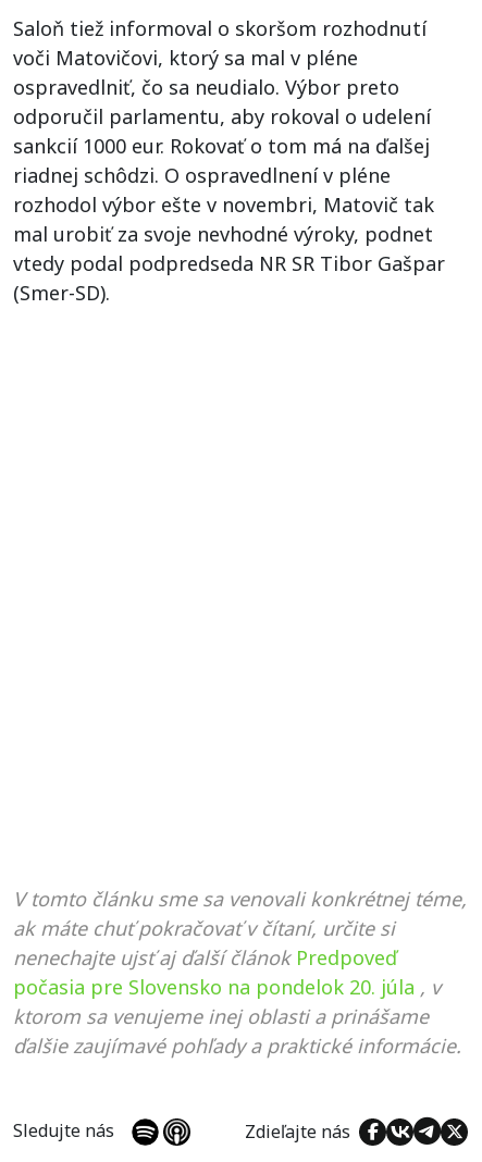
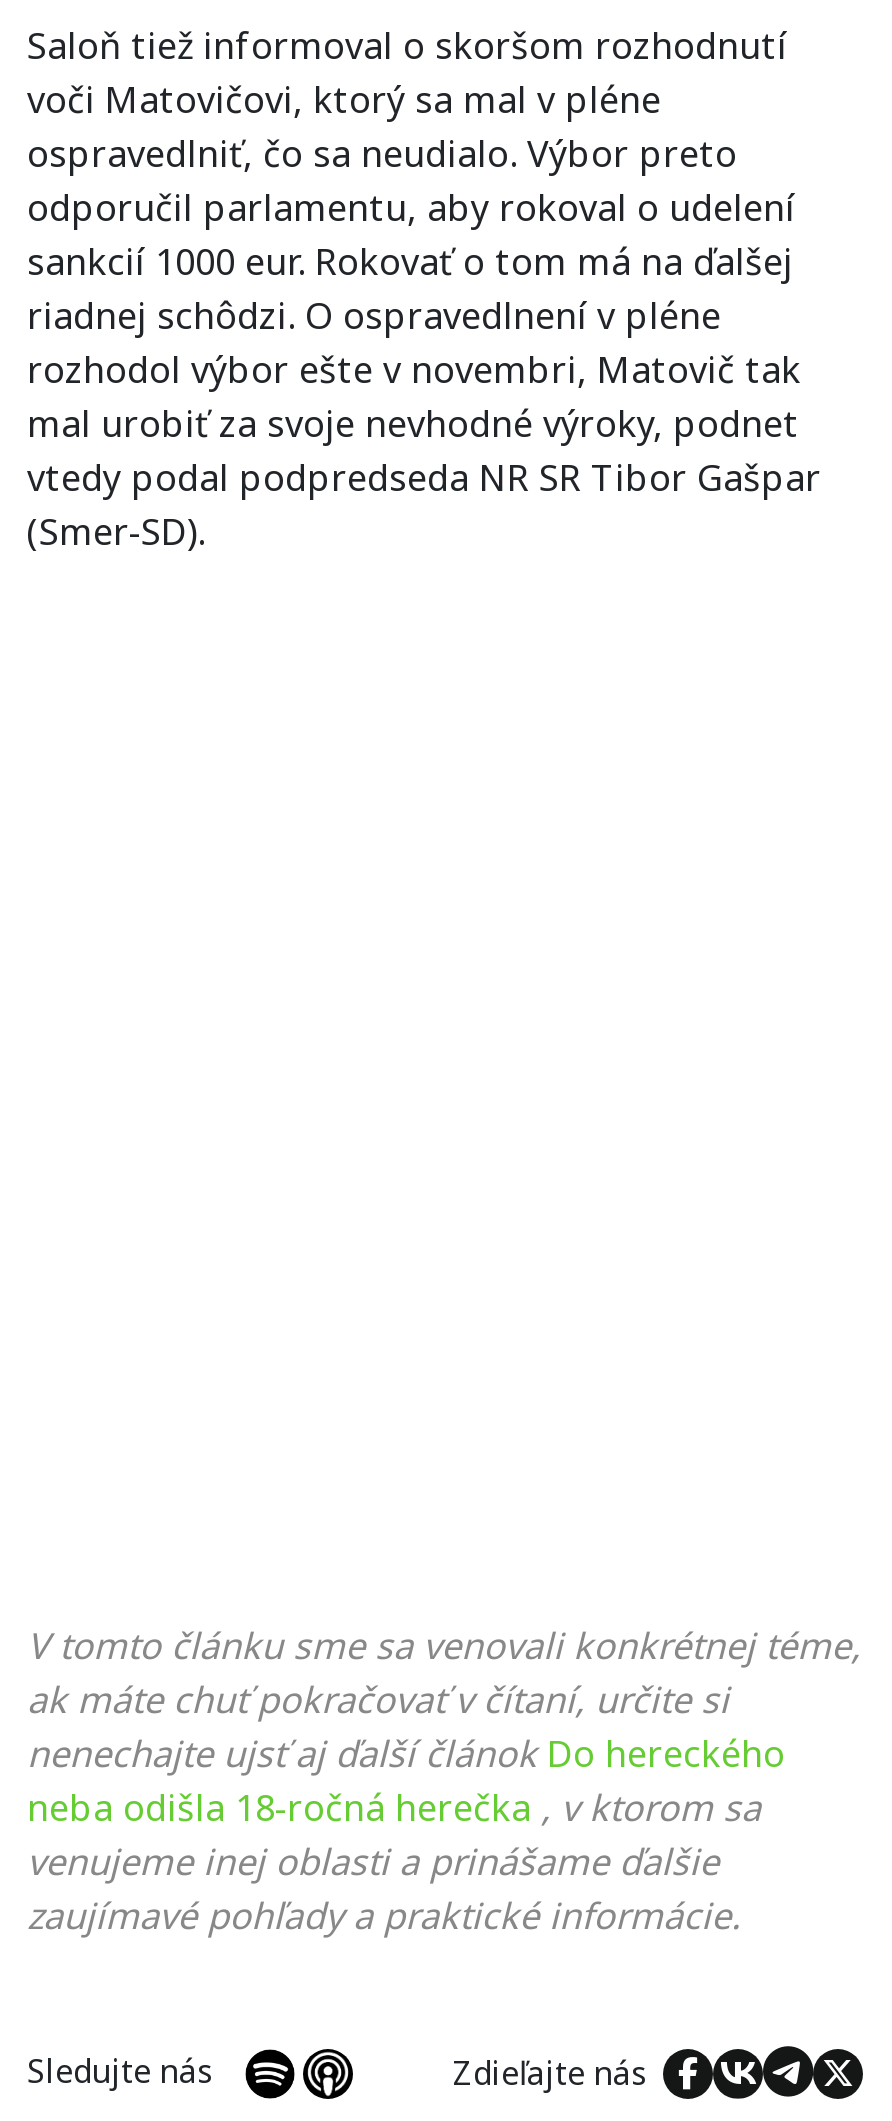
[13,944,461,1059] nenechajte ujsť aj ďalší článok Predpoveď | počasia pre Slovensko na pondelok 20. júla , v | ktorom sa venujeme inej oblasti a prinášame | ďalšie zaujímavé pohľady a praktické informácie. -> [27,1729,785,1939] nenechajte ujsť aj ďalší článok Do hereckého | neba odišla 18-ročná herečka , v ktorom sa | venujeme inej oblasti a prinášame ďalšie | zaujímavé pohľady a praktické informácie.

